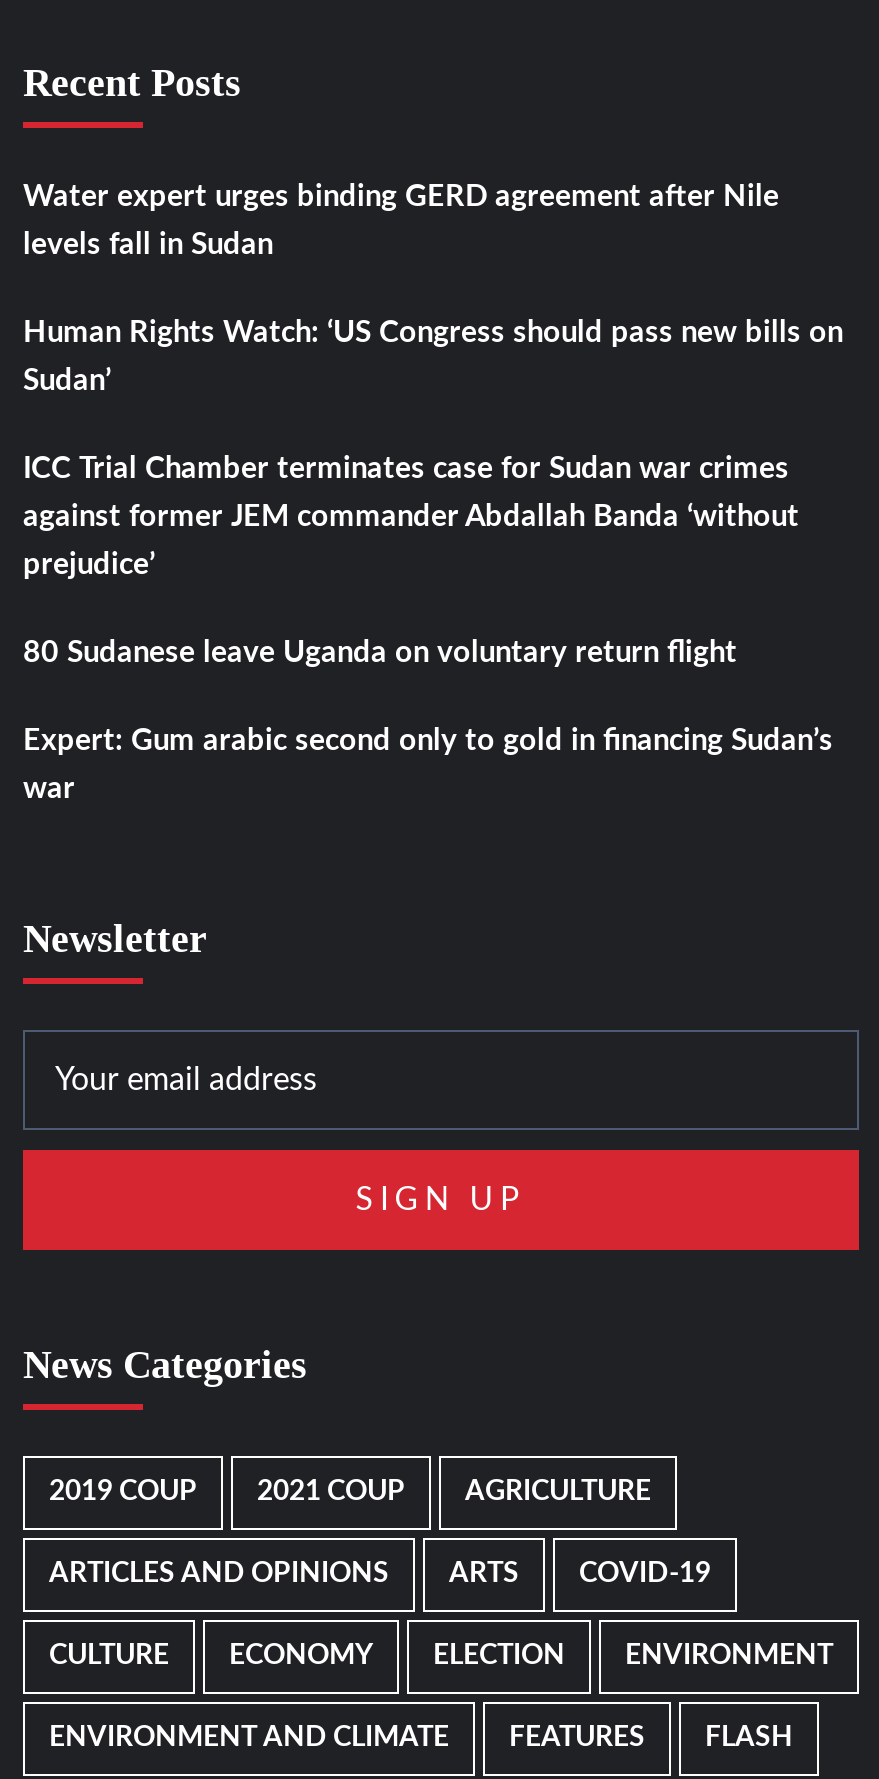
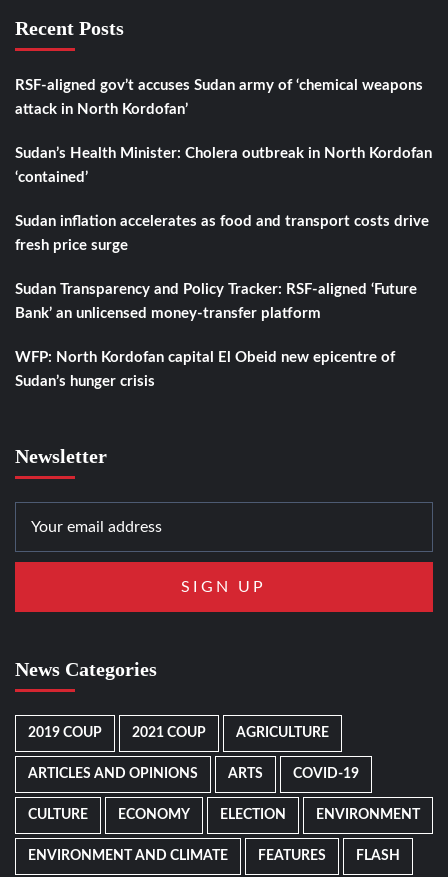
[23,182,779,212] Water expert urges binding GERD agreement after Nile -> [15,78,423,93] RSF-aligned gov’t accuses Sudan army of ‘chemical weapons
[23,230,273,260] levels fall in Sudan -> [15,102,188,117] attack in North Kordofan’
[23,318,843,348] Human Rights Watch: ‘US Congress should pass new bills on -> [15,146,432,161] Sudan’s Health Minister: Cholera outbreak in North Kordofan
[23,366,111,396] Sudan’ -> [15,170,88,185] ‘contained’
[23,454,789,484] ICC Trial Chamber terminates case for Sudan war crimes -> [15,214,429,229] Sudan inflation accelerates as food and transport costs drive
[23,502,799,532] against former JEM commander Abdallah Banda ‘without -> [15,238,128,253] fresh price surge
[23,550,155,580] prejudice’ -> [15,282,417,297] Sudan Transparency and Policy Tracker: RSF-aligned ‘Future
[23,638,737,668] 80 Sudanese leave Uganda on voluntary return flight -> [15,306,321,321] Bank’ an unlicensed money-transfer platform
[23,726,833,756] Expert: Gum arabic second only to gold in financing Sudan’s -> [15,350,395,365] WFP: North Kordofan capital El Obeid new epicentre of
[23,774,75,804] war -> [15,374,155,389] Sudan’s hunger crisis

